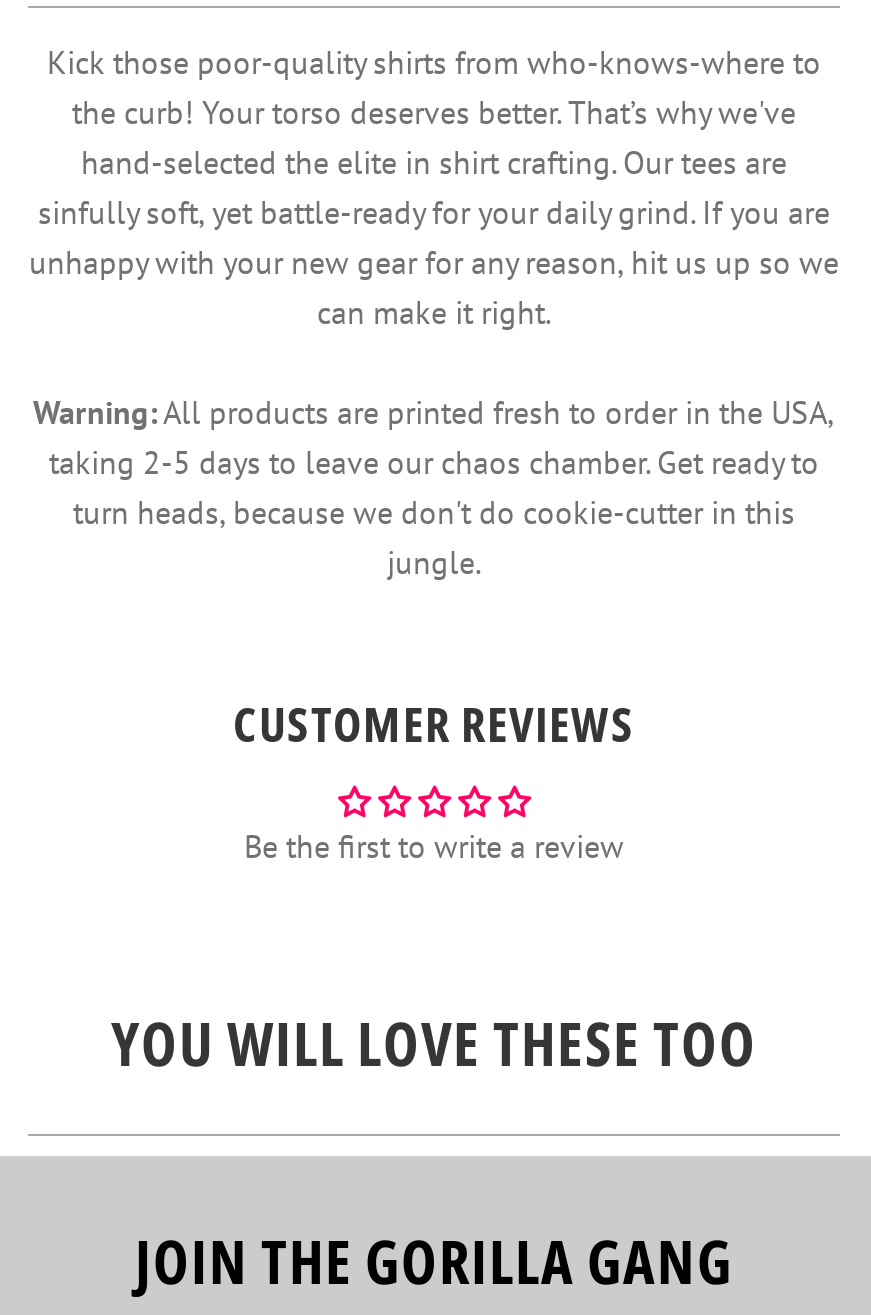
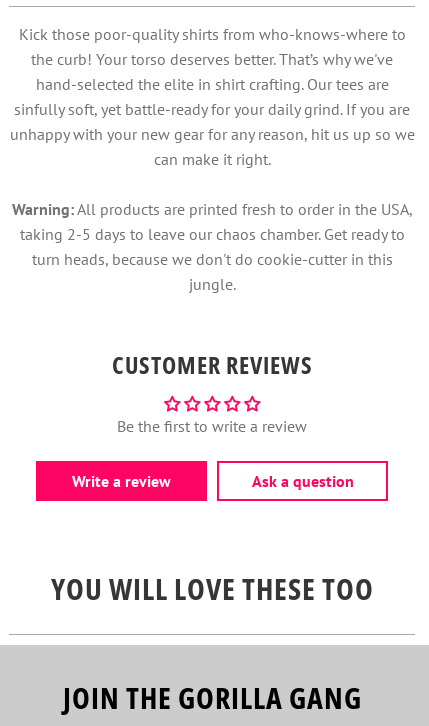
none -> [72,471,354,491] Write a review | Ask a question

